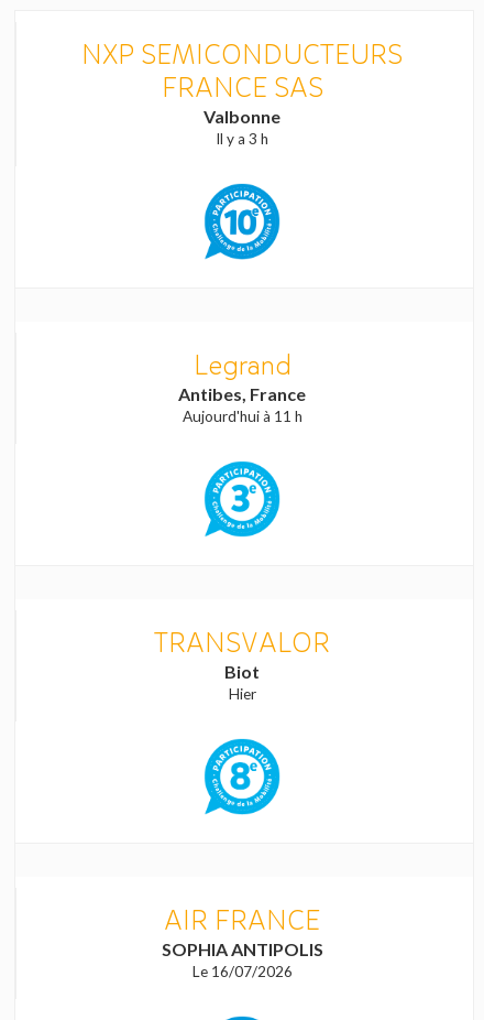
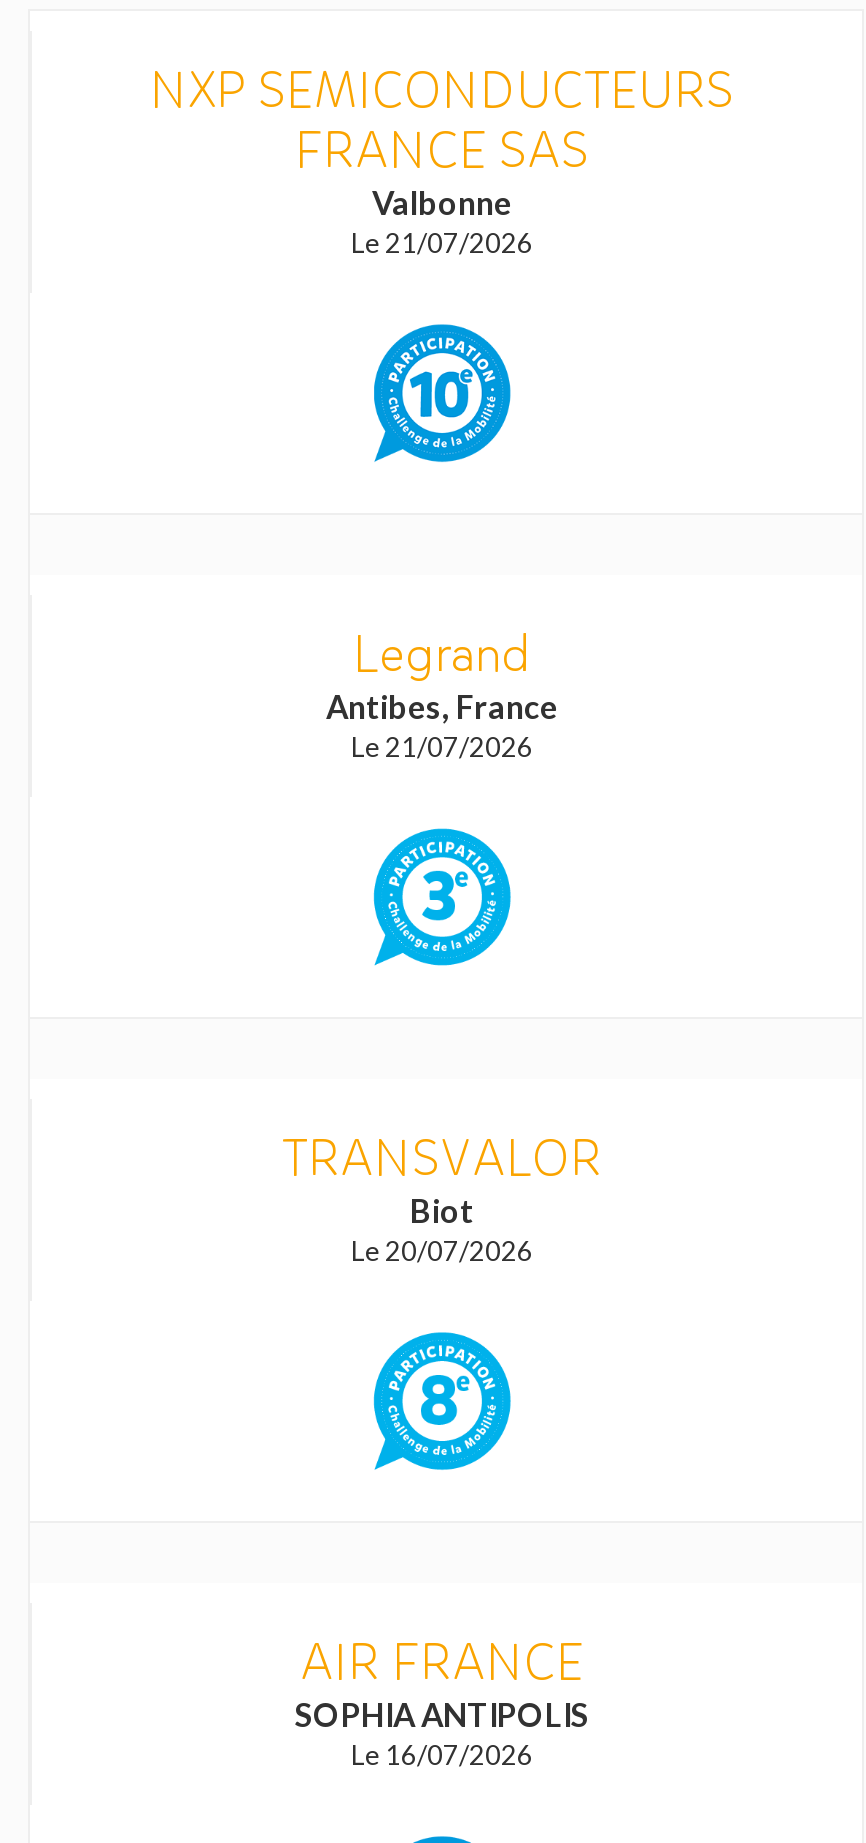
[216,131,268,148] Il y a 3 h -> [351,228,533,260] Le 21/07/2026
[182,408,302,425] Aujourd'hui à 11 h -> [351,731,533,763] Le 21/07/2026
[228,685,256,703] Hier -> [351,1235,533,1267] Le 20/07/2026

